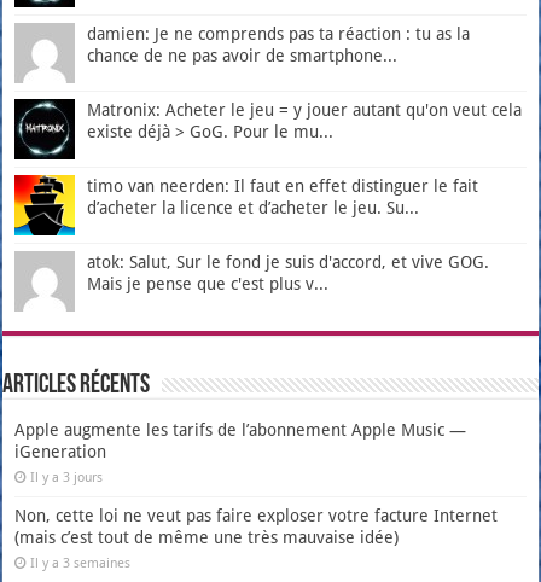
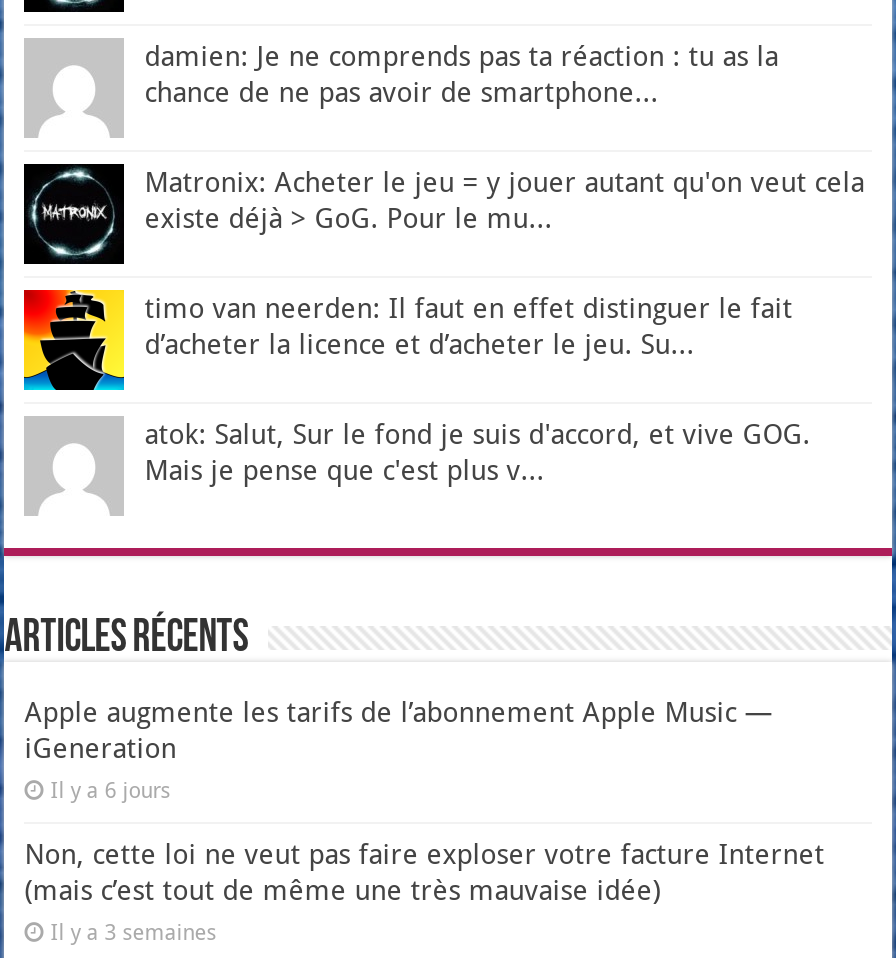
[30,470,103,485] Il y a 3 jours -> [50,778,170,804] Il y a 6 jours

